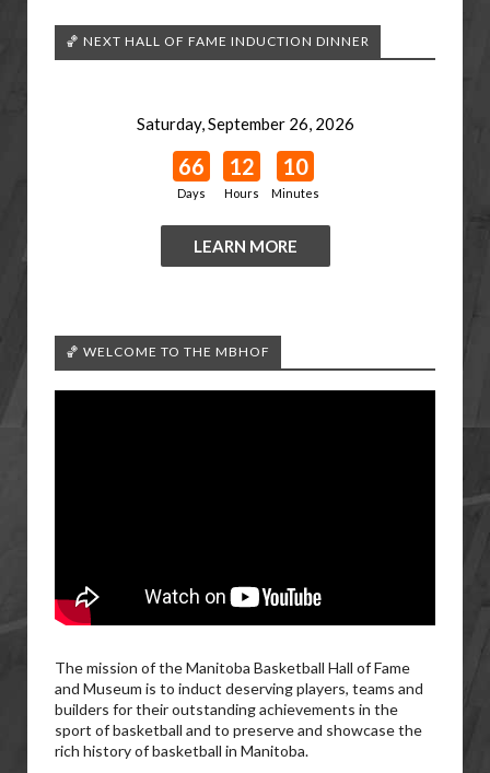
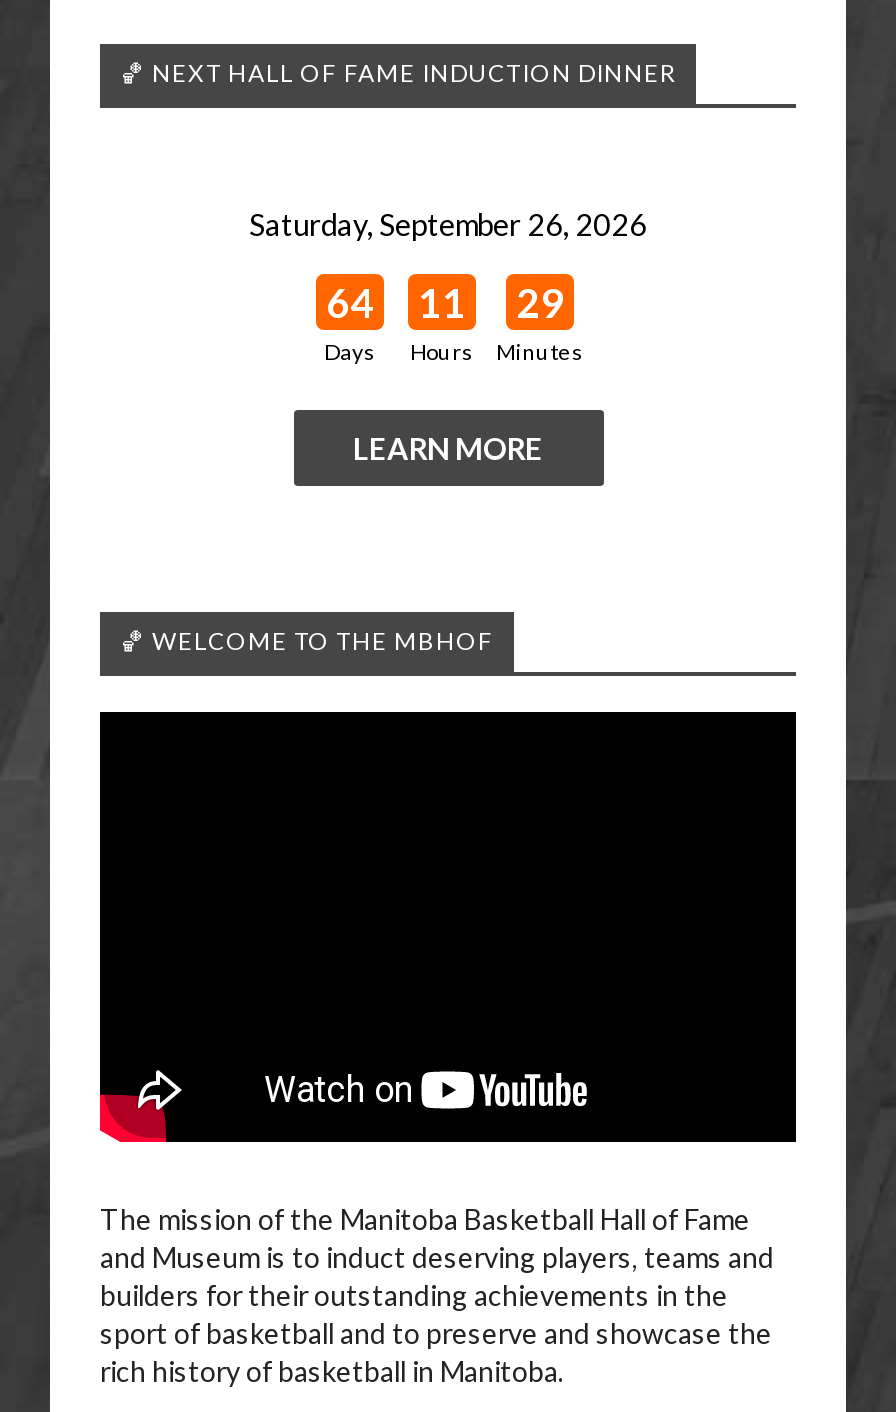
[178,153,205,179] 66 -> [326,278,374,326] 64
[229,153,255,179] 12 -> [418,278,466,326] 11
[282,153,308,179] 10 -> [516,278,564,326] 29

